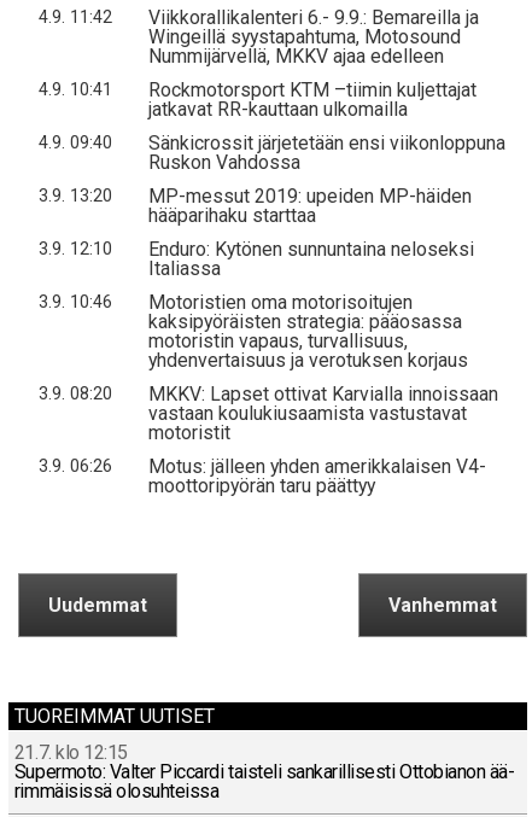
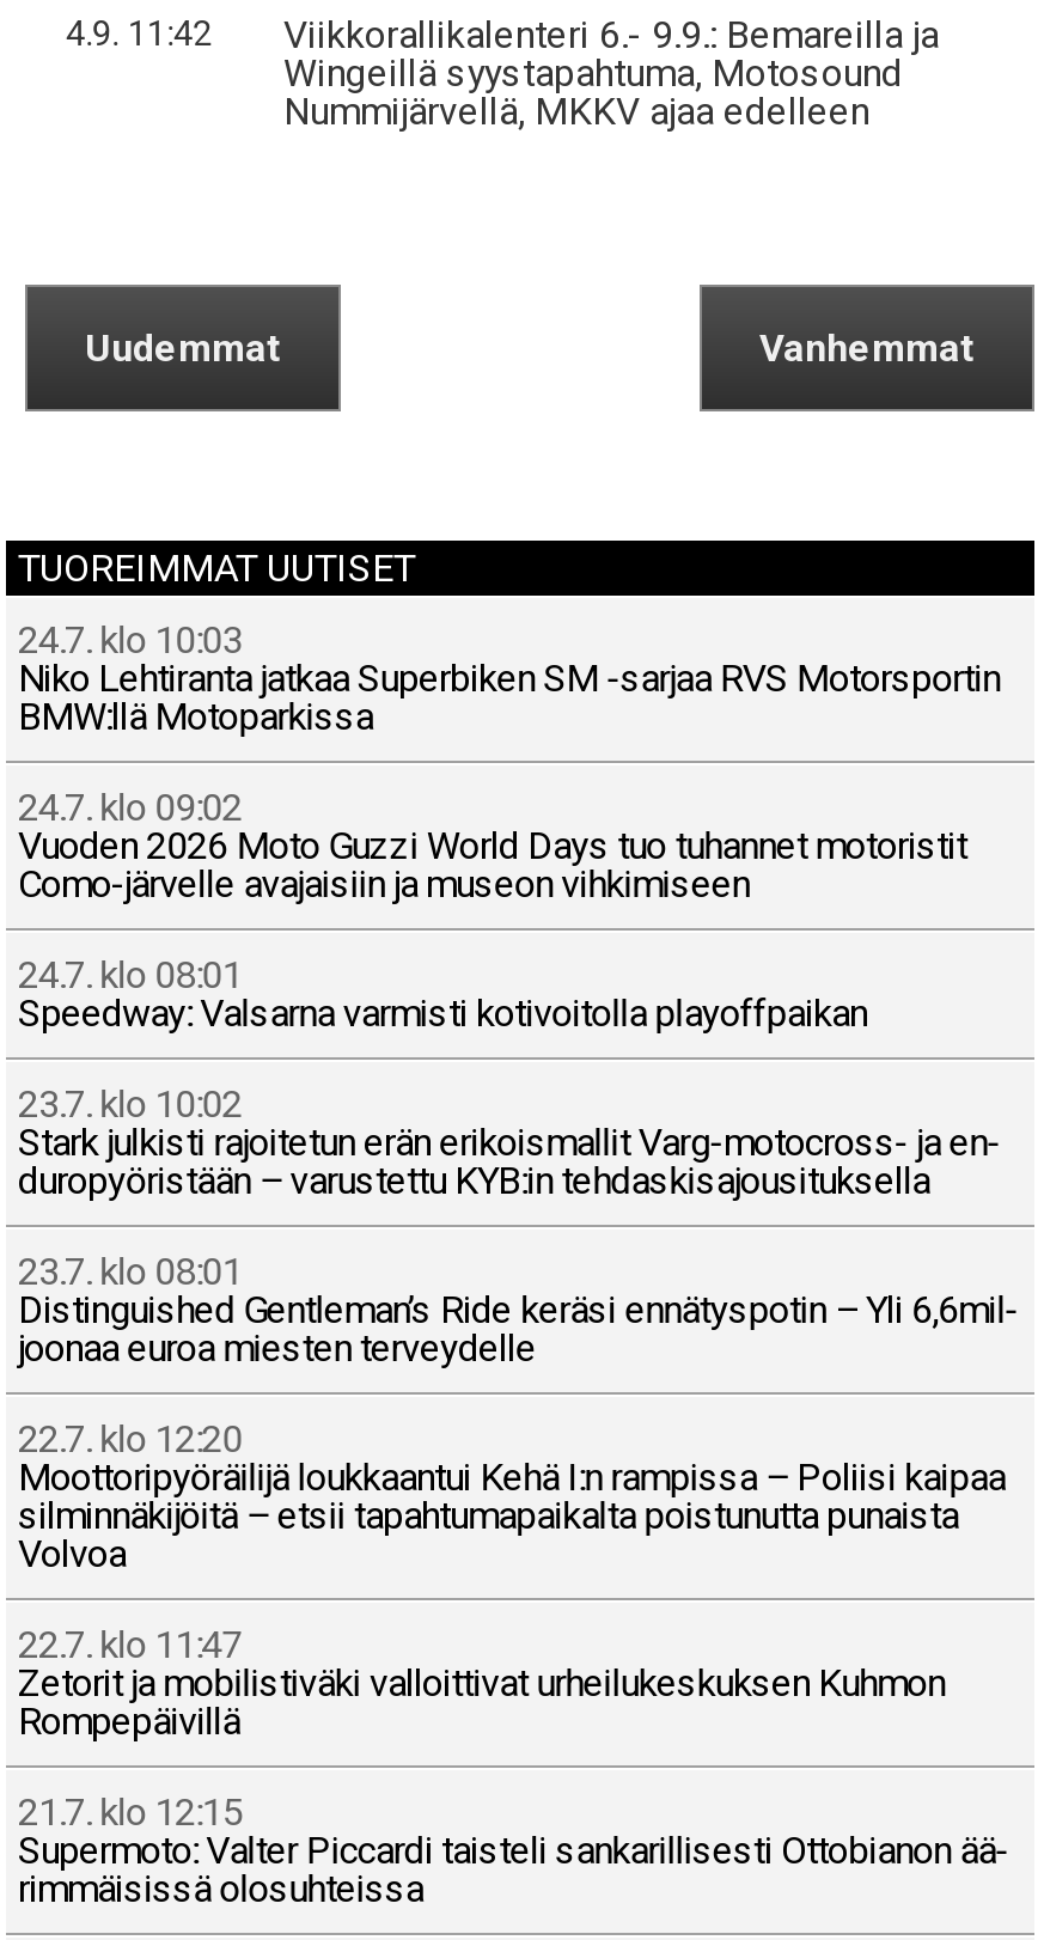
[39,78,505,497] 4.9. 10:41 | Rockmotorsport KTM –tiimin kuljettajat | jatkavat RR-kauttaan ulkomailla | 4.9. 09:40 | Sänkicrossit järjetetään ensi viikonloppuna | Ruskon Vahdossa | 3.9. 13:20 | MP-messut 2019: upeiden MP-häiden | hääparihaku starttaa | 3.9. 12:10 | Enduro: Kytönen sunnuntaina neloseksi | Italiassa | 3.9. 10:46 | Motoristien oma motorisoitujen | kaksipyöräisten strategia: pääosassa | motoristin vapaus, turvallisuus, | yhdenvertaisuus ja verotuksen korjaus | 3.9. 08:20 | MKKV: Lapset ottivat Karvialla innoissaan | vastaan koulukiusaamista vastustavat | motoristit | 3.9. 06:26 | Motus: jälleen yhden amerikkalaisen V4- | moottoripyörän taru päättyy -> none
moved [14,593,497,727] -> [18,324,975,590]: Uudemmat | Vanhemmat | TUOREIMMAT UUTISET
none -> [18,616,1019,1743] 24.7. klo 10:03 | Niko Lehtiranta jatkaa Superbiken SM -sarjaa RVS Motorsportin | BMW:llä Motoparkissa | 24.7. klo 09:02 | Vuoden 2026 Moto Guzzi World Days tuo tuhannet motoristit | Como-järvelle avajaisiin ja museon vihkimiseen | 24.7. klo 08:01 | Speedway: Valsarna varmisti kotivoitolla playoffpaikan | 23.7. klo 10:02 | Stark julkisti rajoitetun erän erikoismallit Varg-motocross- ja en | duropyöristään – varustettu KYB:in tehdaskisajousituksella | 23.7. klo 08:01 | Distinguished Gentleman’s Ride keräsi ennätyspotin – Yli 6,6mil | joonaa euroa miesten terveydelle | 22.7. klo 12:20 | Moottoripyöräilijä loukkaantui Kehä I:n rampissa – Poliisi kaipaa | silminnäkijöitä – etsii tapahtumapaikalta poistunutta punaista | Volvoa | 22.7. klo 11:47 | Zetorit ja mobilistiväki valloittivat urheilukeskuksen Kuhmon | Rompepäivillä

